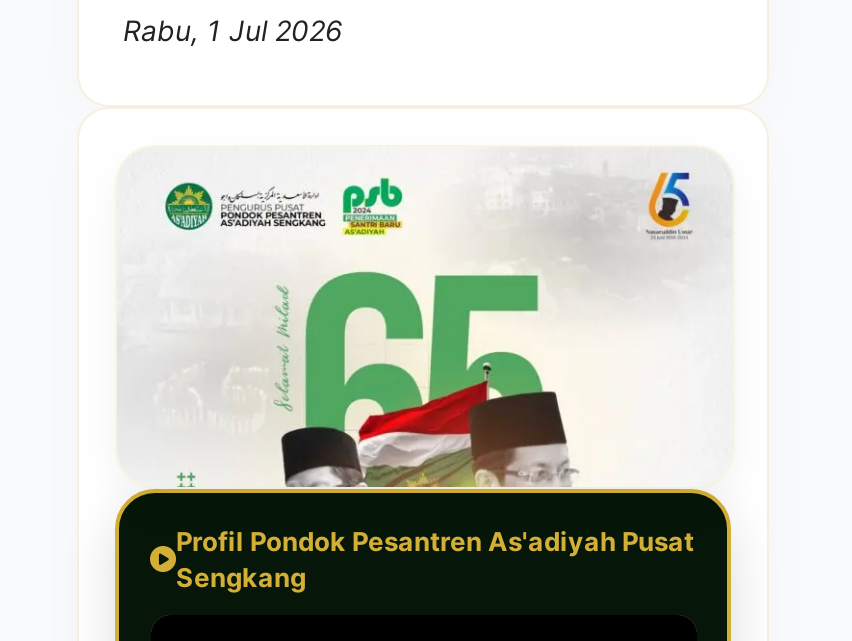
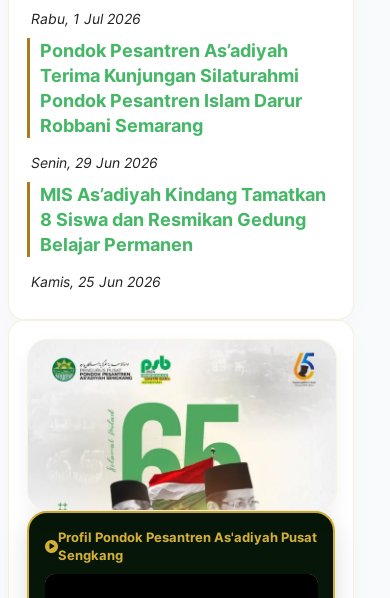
none -> [27,40,326,290] Pondok Pesantren As’adiyah | Terima Kunjungan Silaturahmi | Pondok Pesantren Islam Darur | Robbani Semarang | Senin, 29 Jun 2026 | MIS As’adiyah Kindang Tamatkan | 8 Siswa dan Resmikan Gedung | Belajar Permanen | Kamis, 25 Jun 2026

